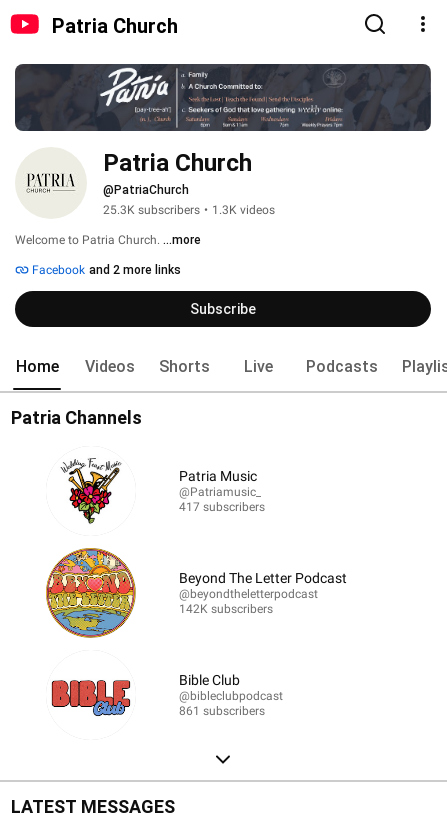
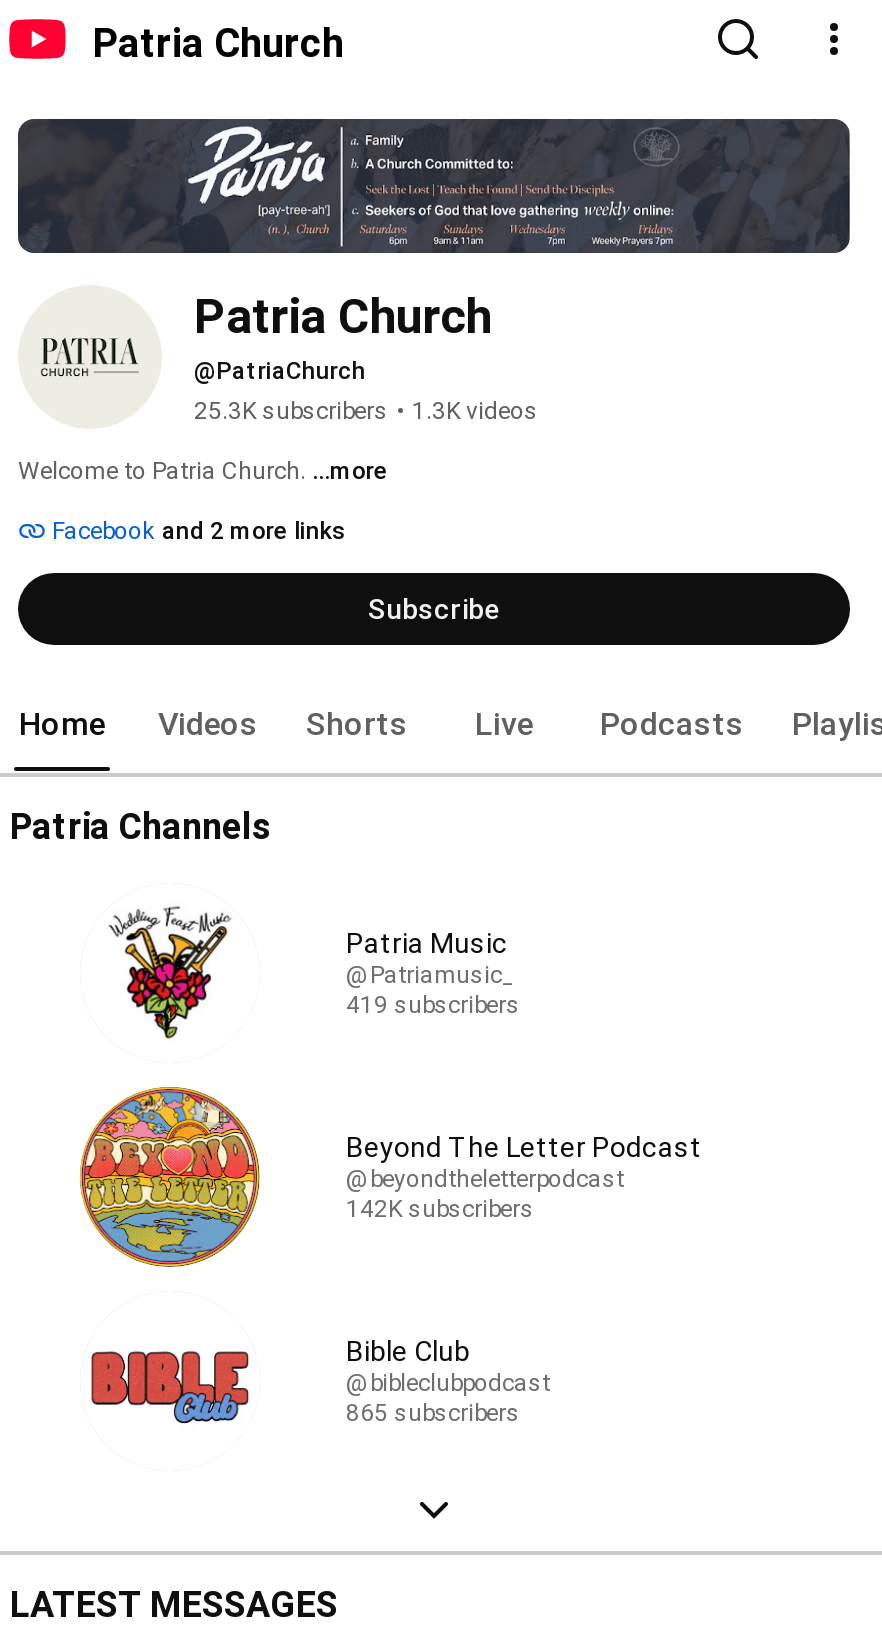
[179,499,265,513] 417 subscribers -> [346,990,520,1018] 419 subscribers
[179,703,265,717] 861 subscribers -> [346,1398,520,1426] 865 subscribers

